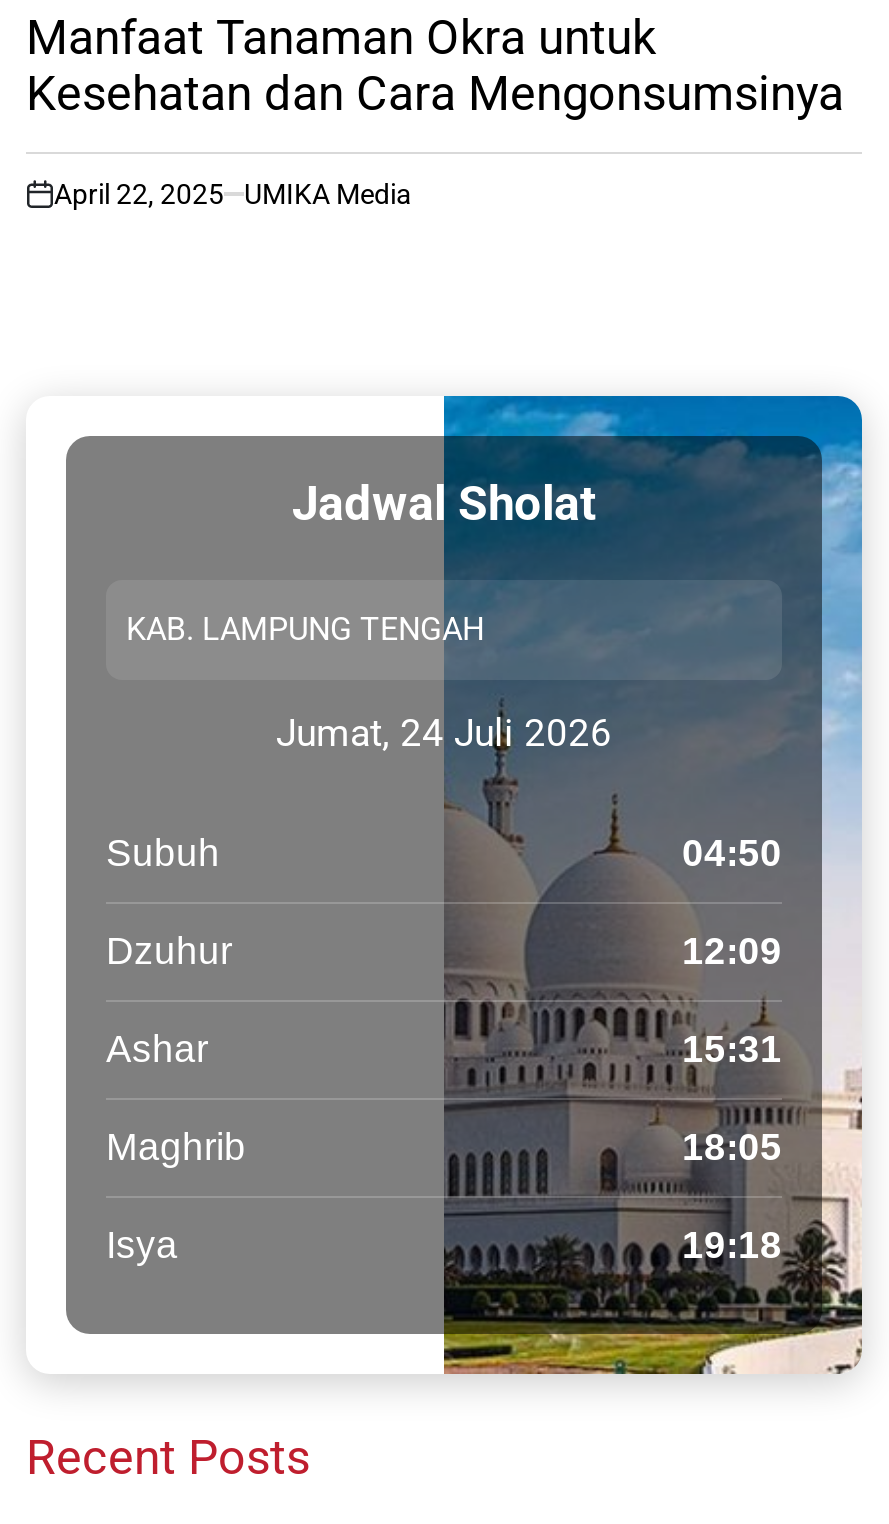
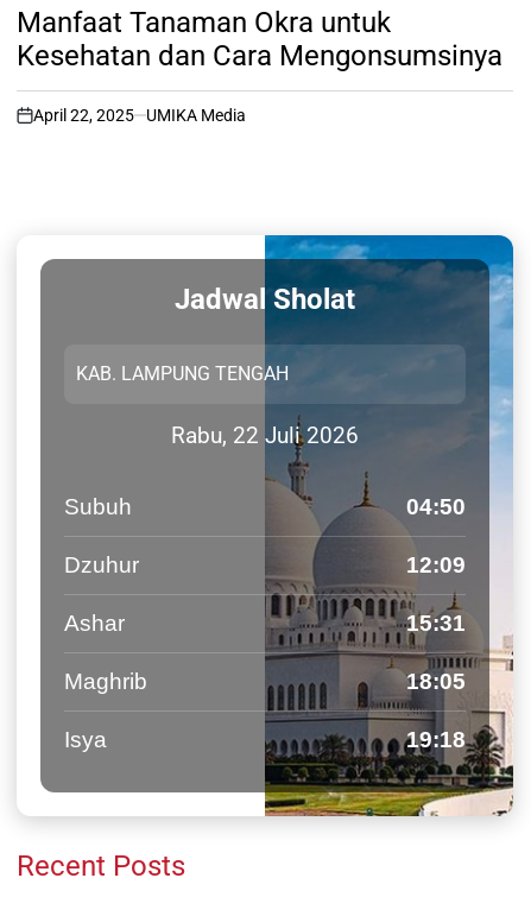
[276,710,612,756] Jumat, 24 Juli 2026 -> [171,422,359,449] Rabu, 22 Juli 2026

